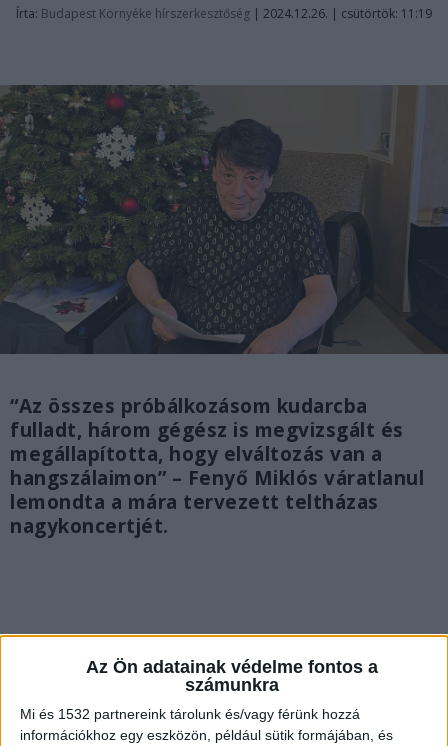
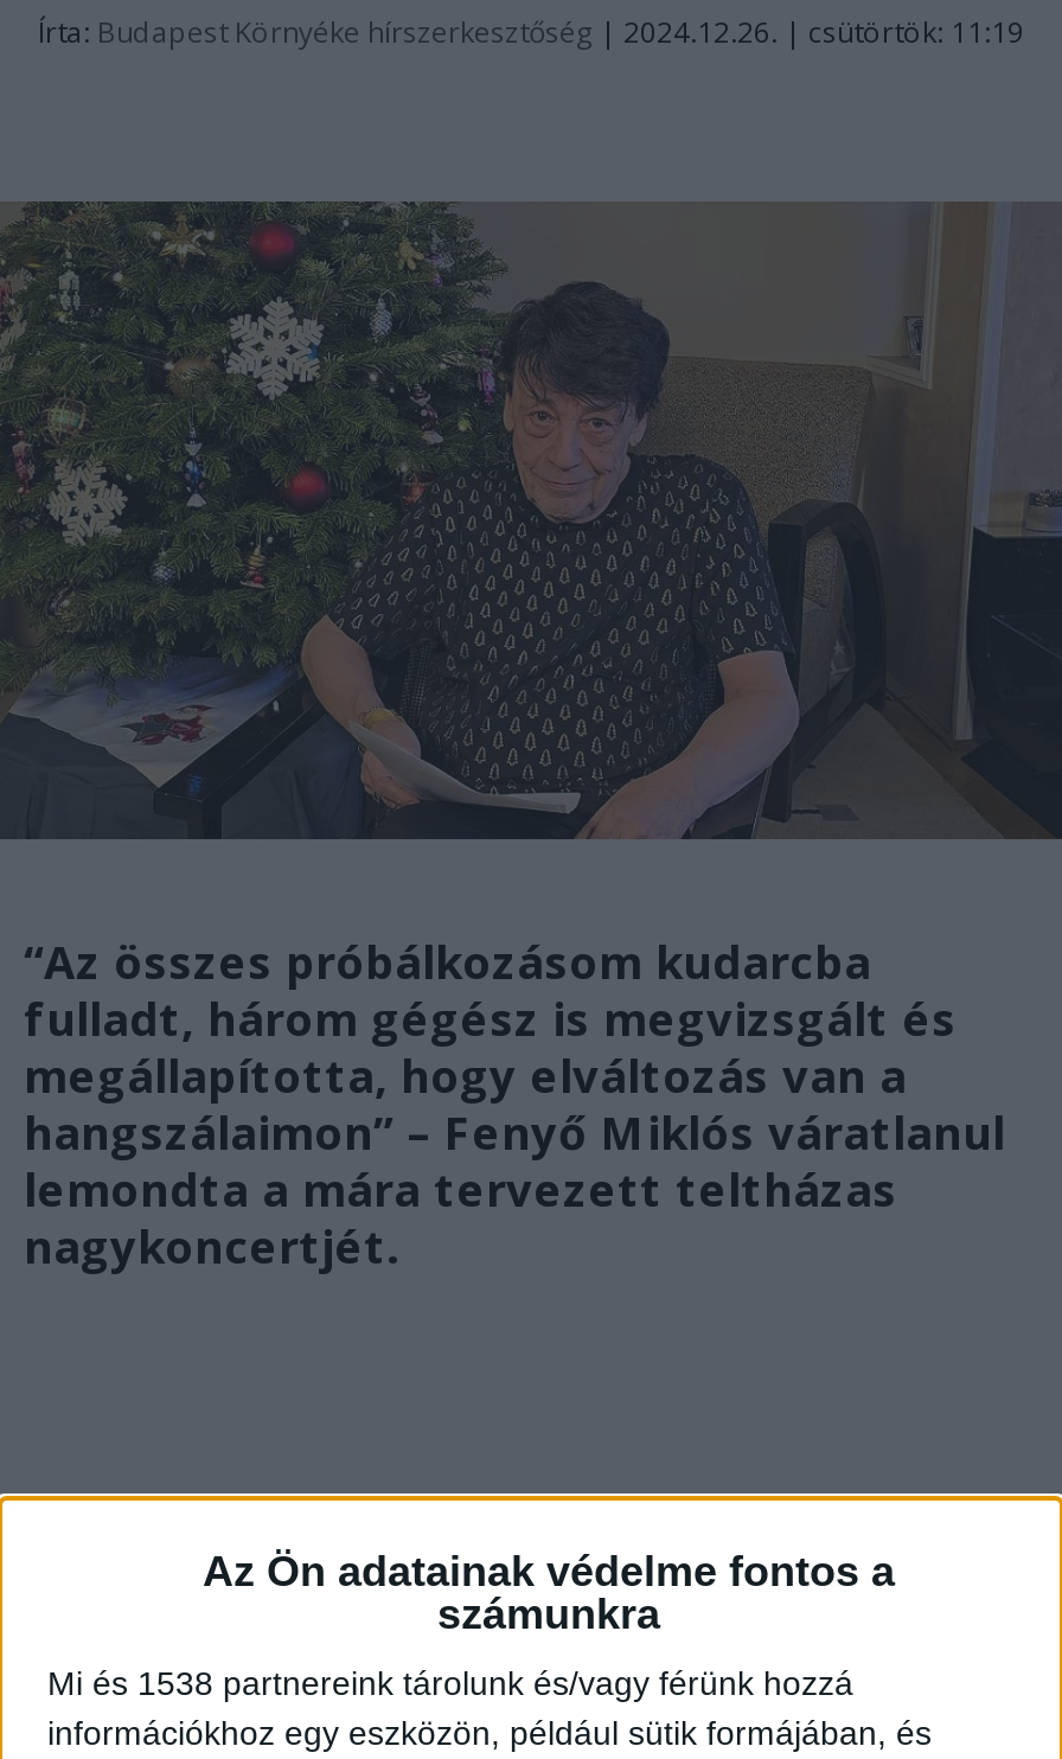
[20,706,360,722] Mi és 1532 partnereink tárolunk és/vagy férünk hozzá -> [47,1664,853,1702] Mi és 1538 partnereink tárolunk és/vagy férünk hozzá

